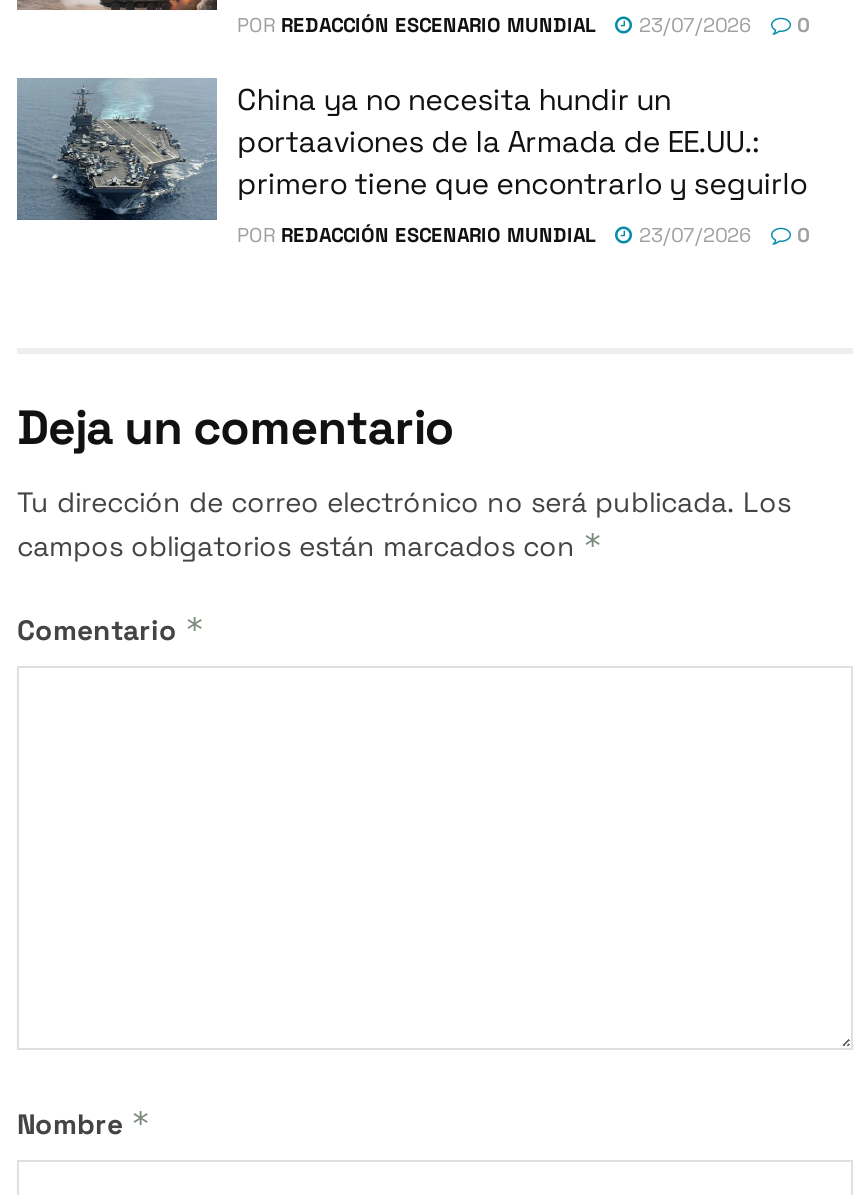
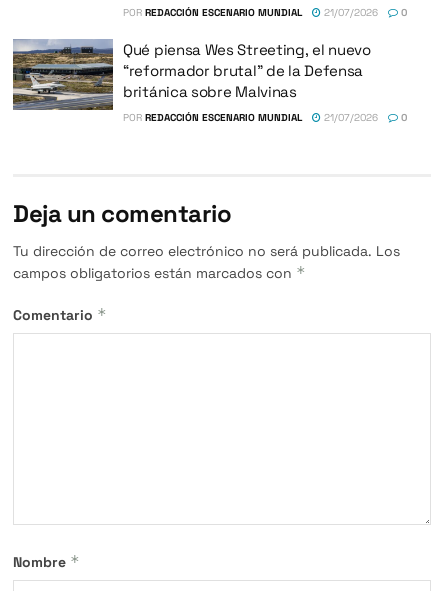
[633,11,751,37] 23/07/2026 -> [321,6,378,19] 21/07/2026
[15,78,807,222] [image] | China ya no necesita hundir un | portaaviones de la Armada de EE.UU.: | primero tiene que encontrarlo y seguirlo -> [12,40,371,111] [image] | Qué piensa Wes Streeting, el nuevo | “reformador brutal” de la Defensa | británica sobre Malvinas
[633,221,751,247] 23/07/2026 -> [321,111,378,124] 21/07/2026

